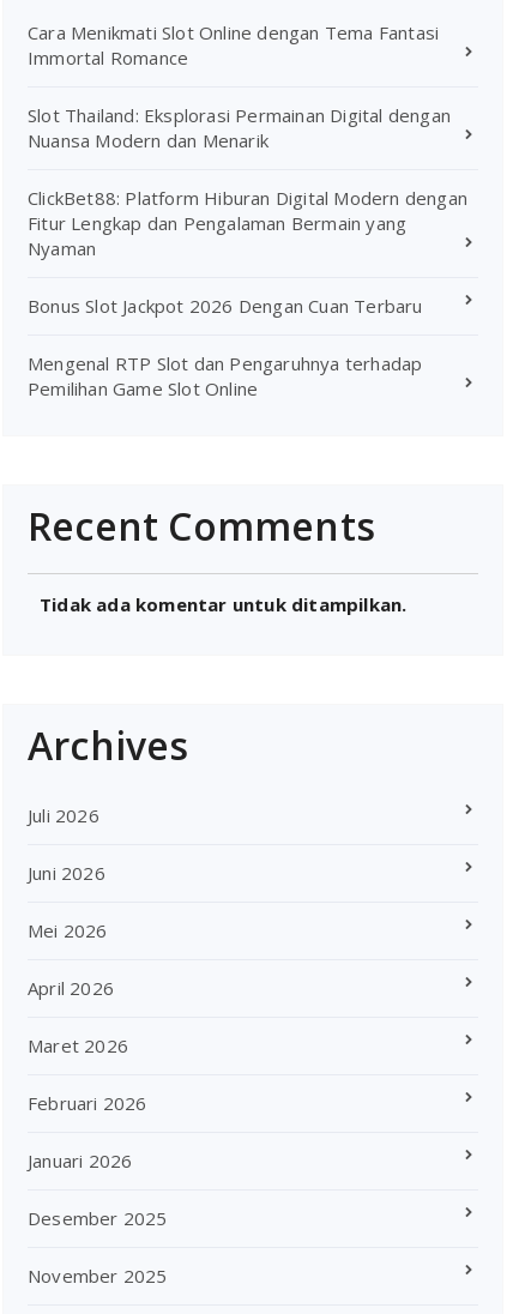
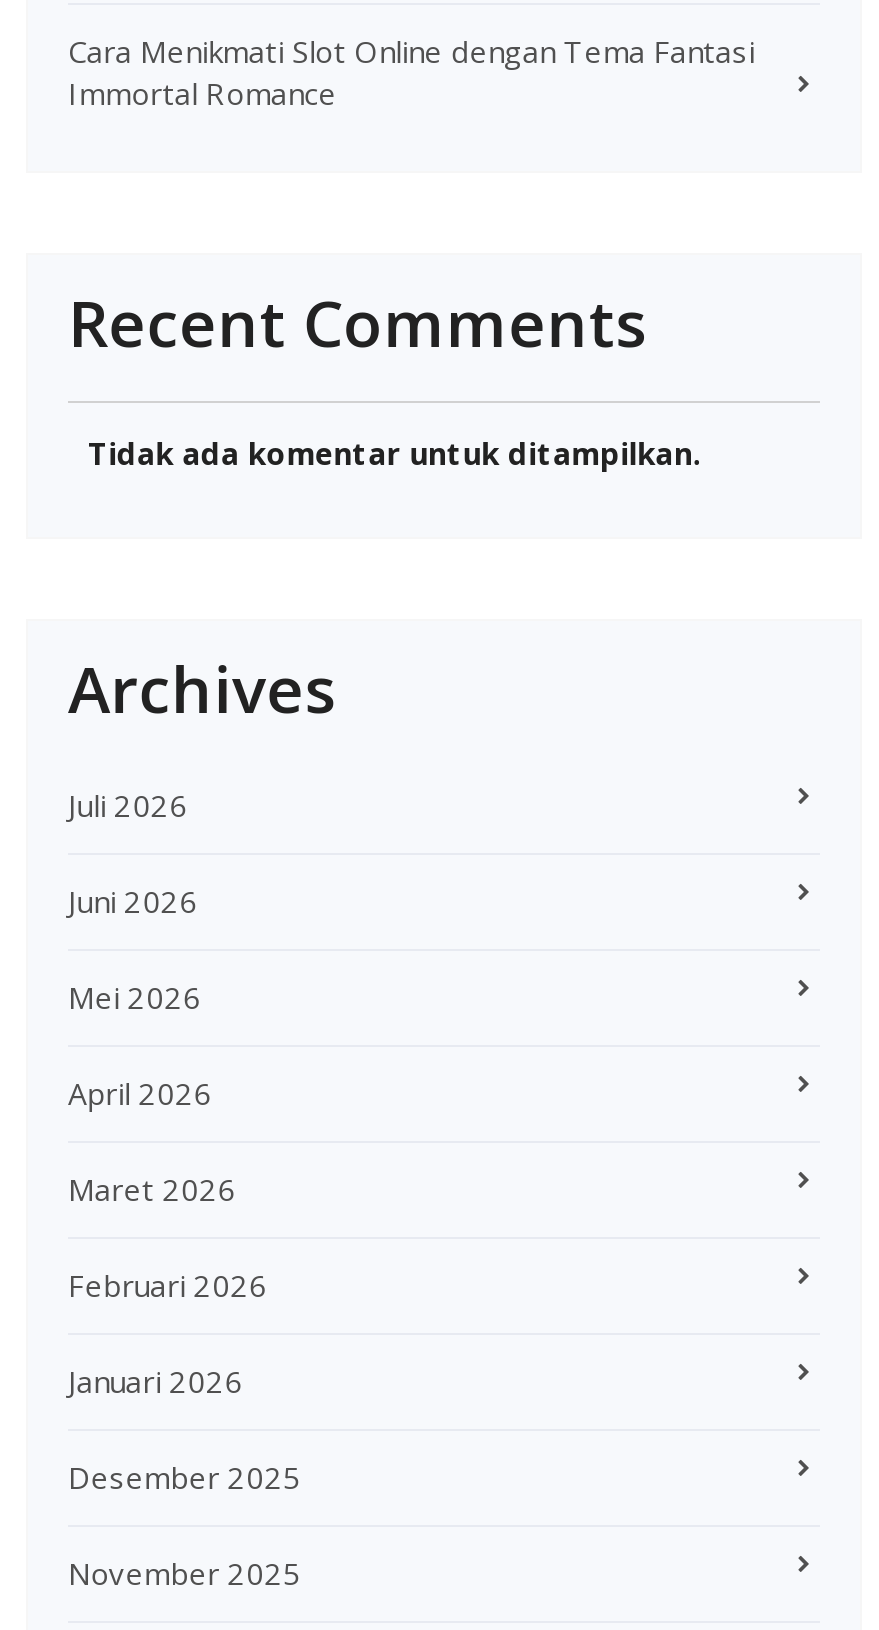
[28,103,467,400] Slot Thailand: Eksplorasi Permainan Digital dengan | Nuansa Modern dan Menarik | ClickBet88: Platform Hiburan Digital Modern dengan | Fitur Lengkap dan Pengalaman Bermain yang | Nyaman | Bonus Slot Jackpot 2026 Dengan Cuan Terbaru | Mengenal RTP Slot dan Pengaruhnya terhadap | Pemilihan Game Slot Online -> none

